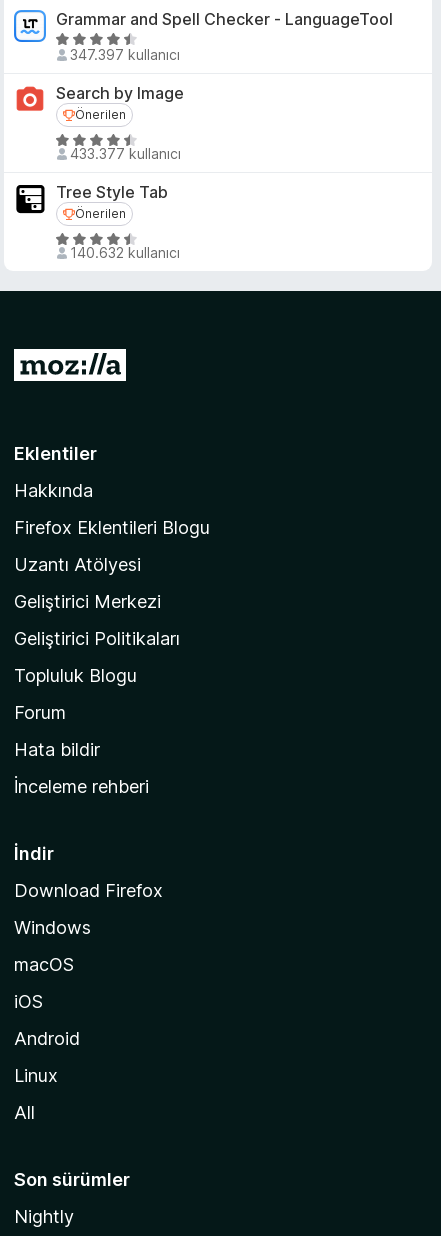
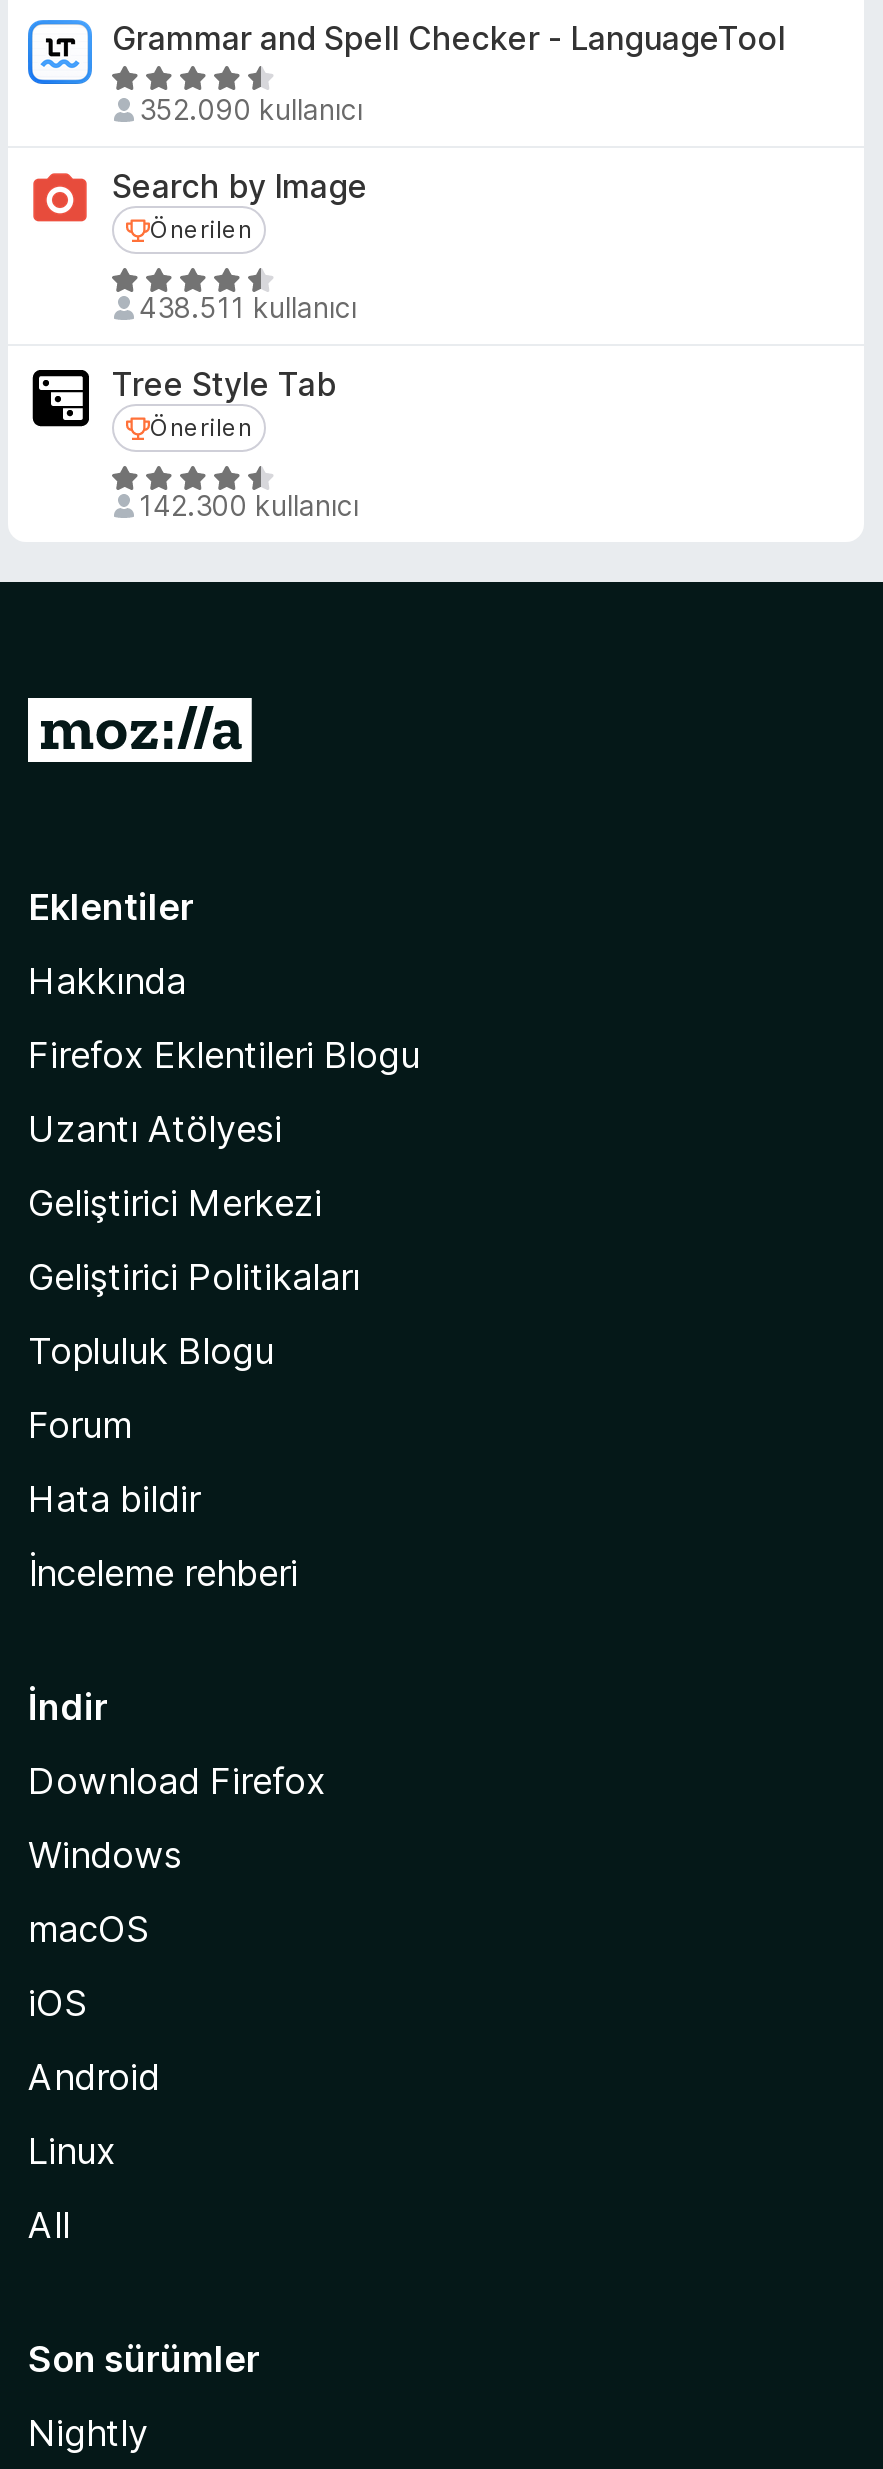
[69,46,179,63] 347.397 kullanıcı -> [139,92,363,126] 352.090 kullanıcı
[69,145,180,162] 433.377 kullanıcı -> [139,290,357,324] 438.511 kullanıcı
[69,244,179,261] 140.632 kullanıcı -> [139,488,359,522] 142.300 kullanıcı

